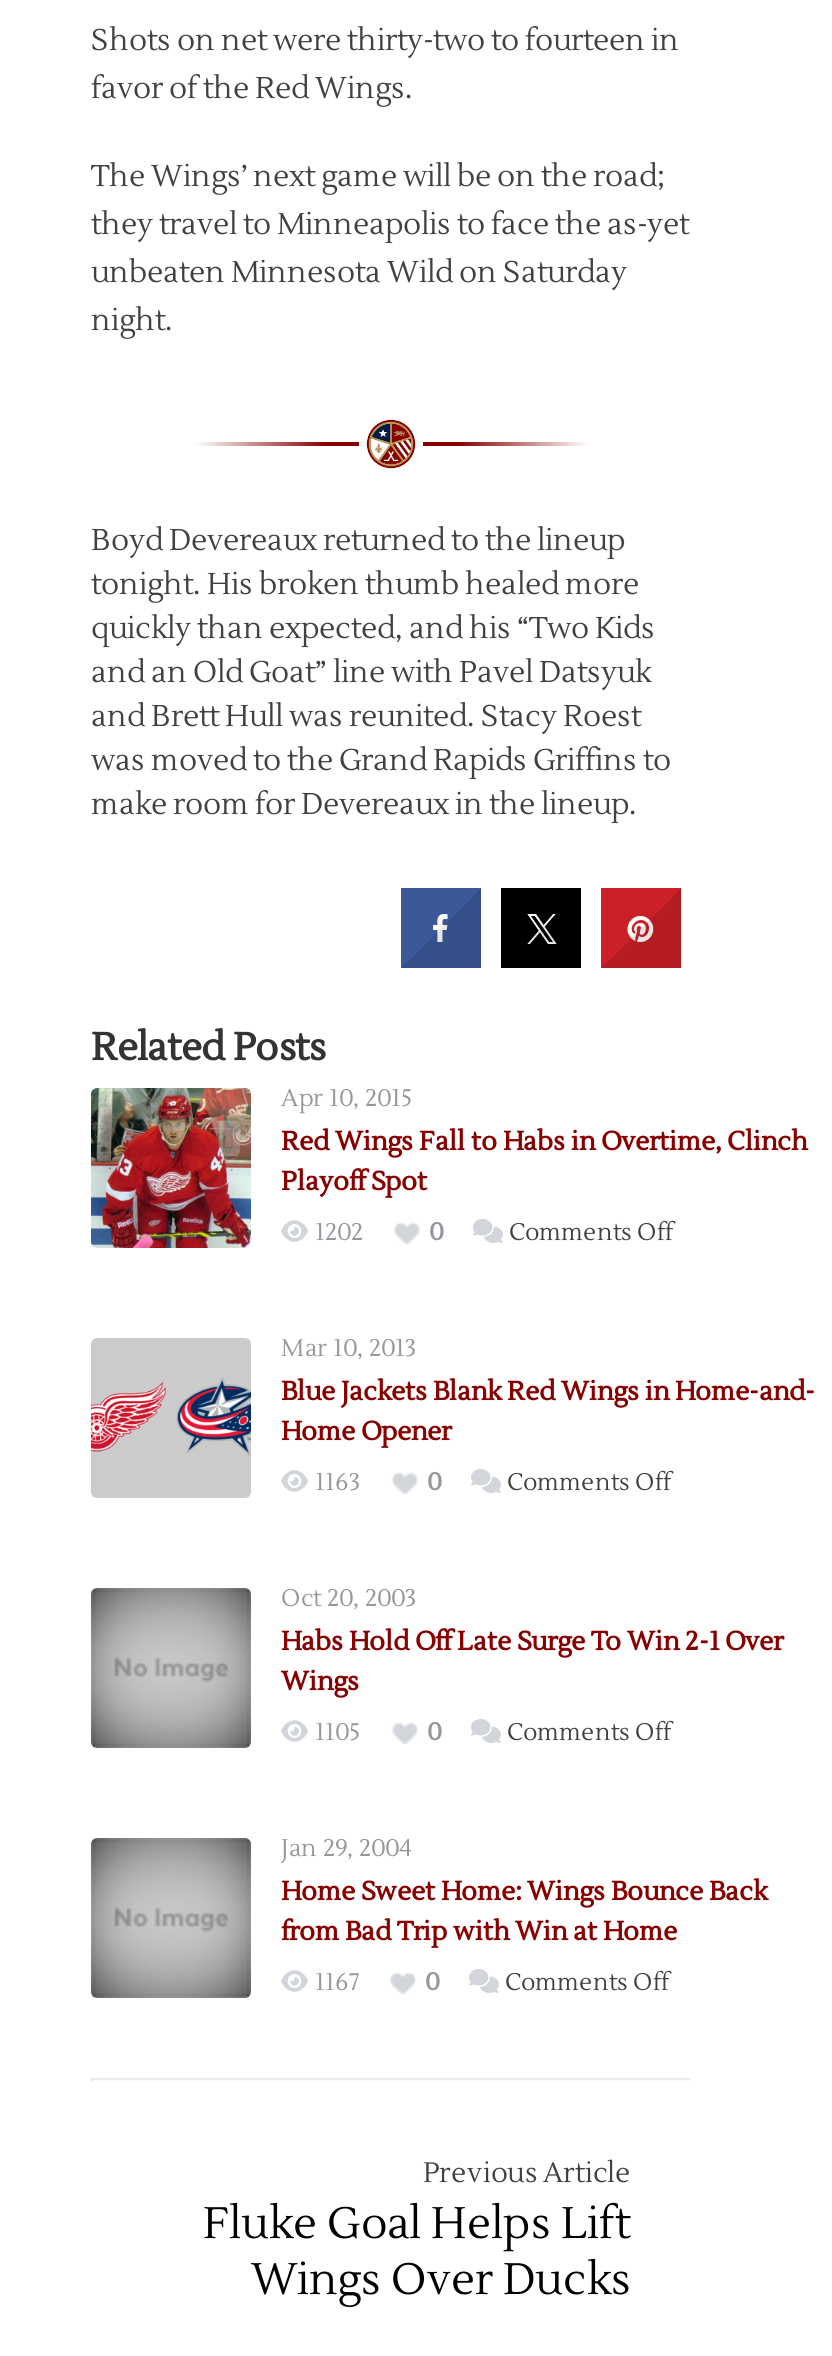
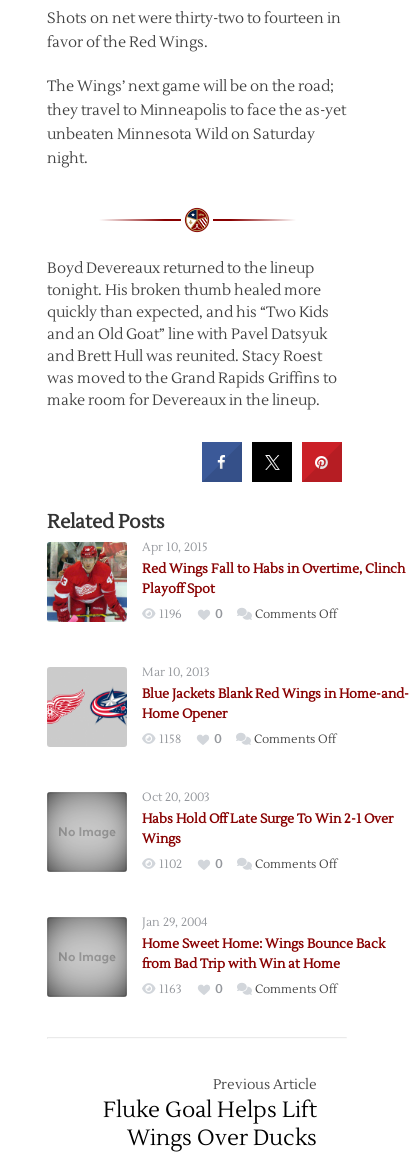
[309,1218,363,1248] 1202 -> [156,607,182,622] 1196
[309,1468,361,1498] 1163 -> [156,732,181,747] 1158
[309,1718,361,1748] 1105 -> [156,857,182,872] 1102
[309,1968,359,1998] 1167 -> [156,982,182,997] 1163

